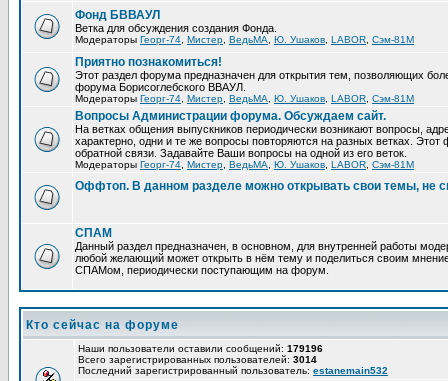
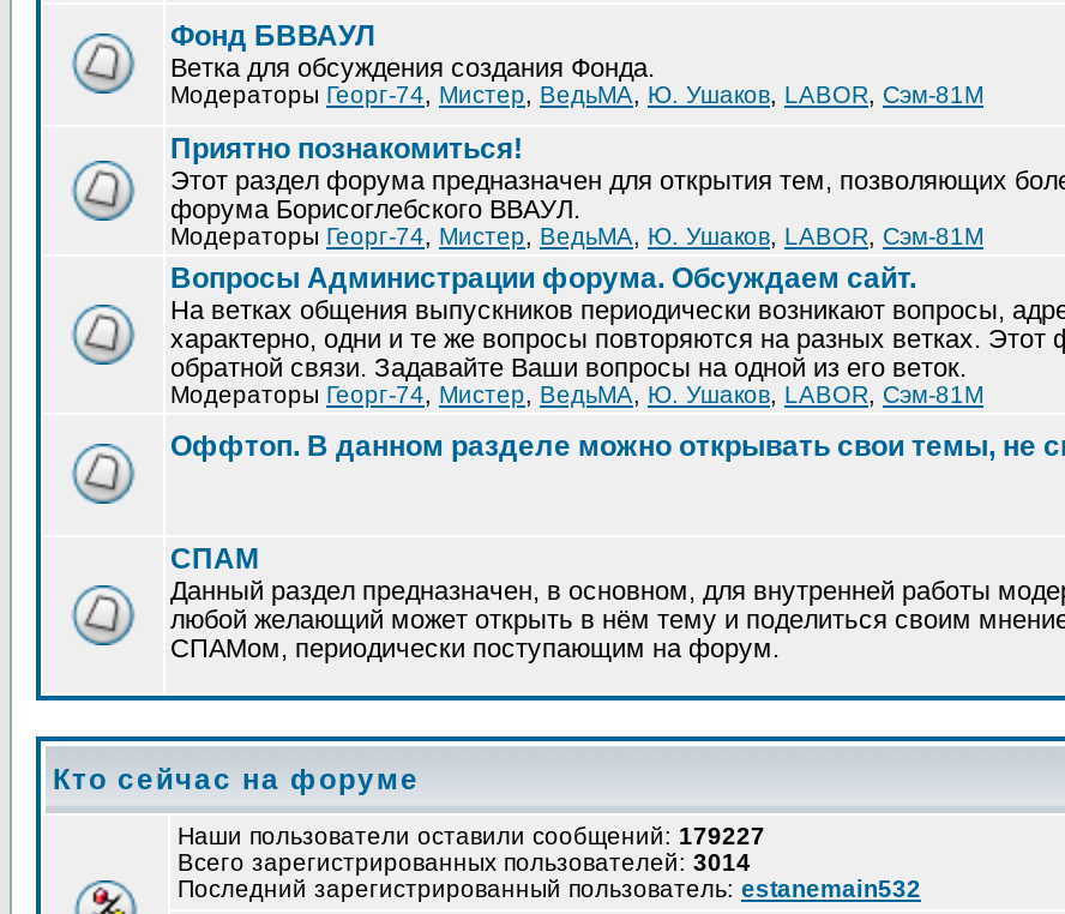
[78,343,323,354] Наши пользователи оставили сообщений: 179196 -> [177,823,765,849] Наши пользователи оставили сообщений: 179227

